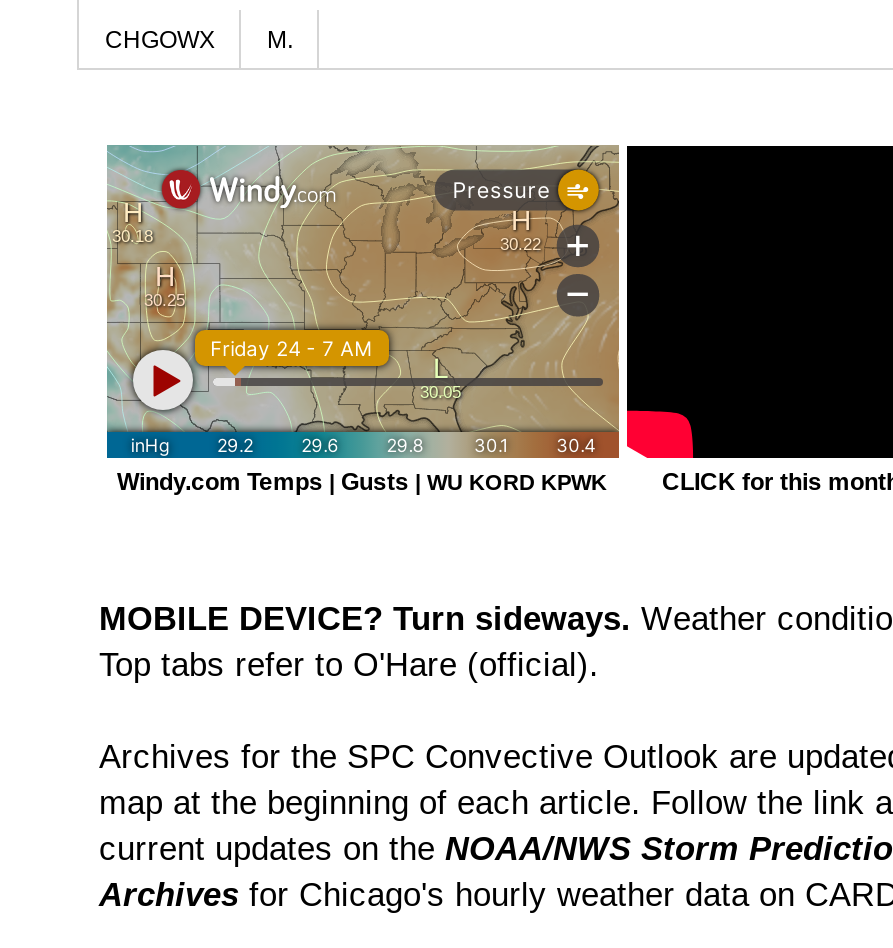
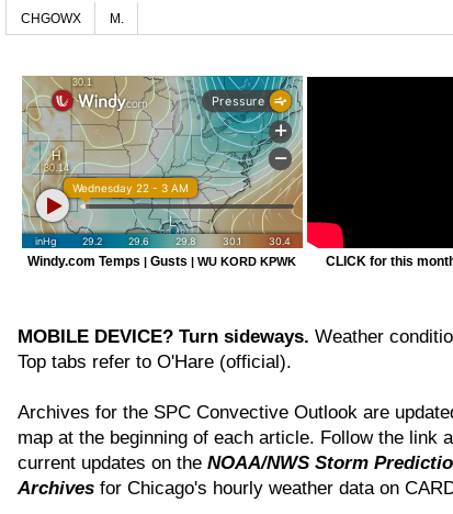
[107,144,619,432] [image] -> [22,75,303,234] [image]

